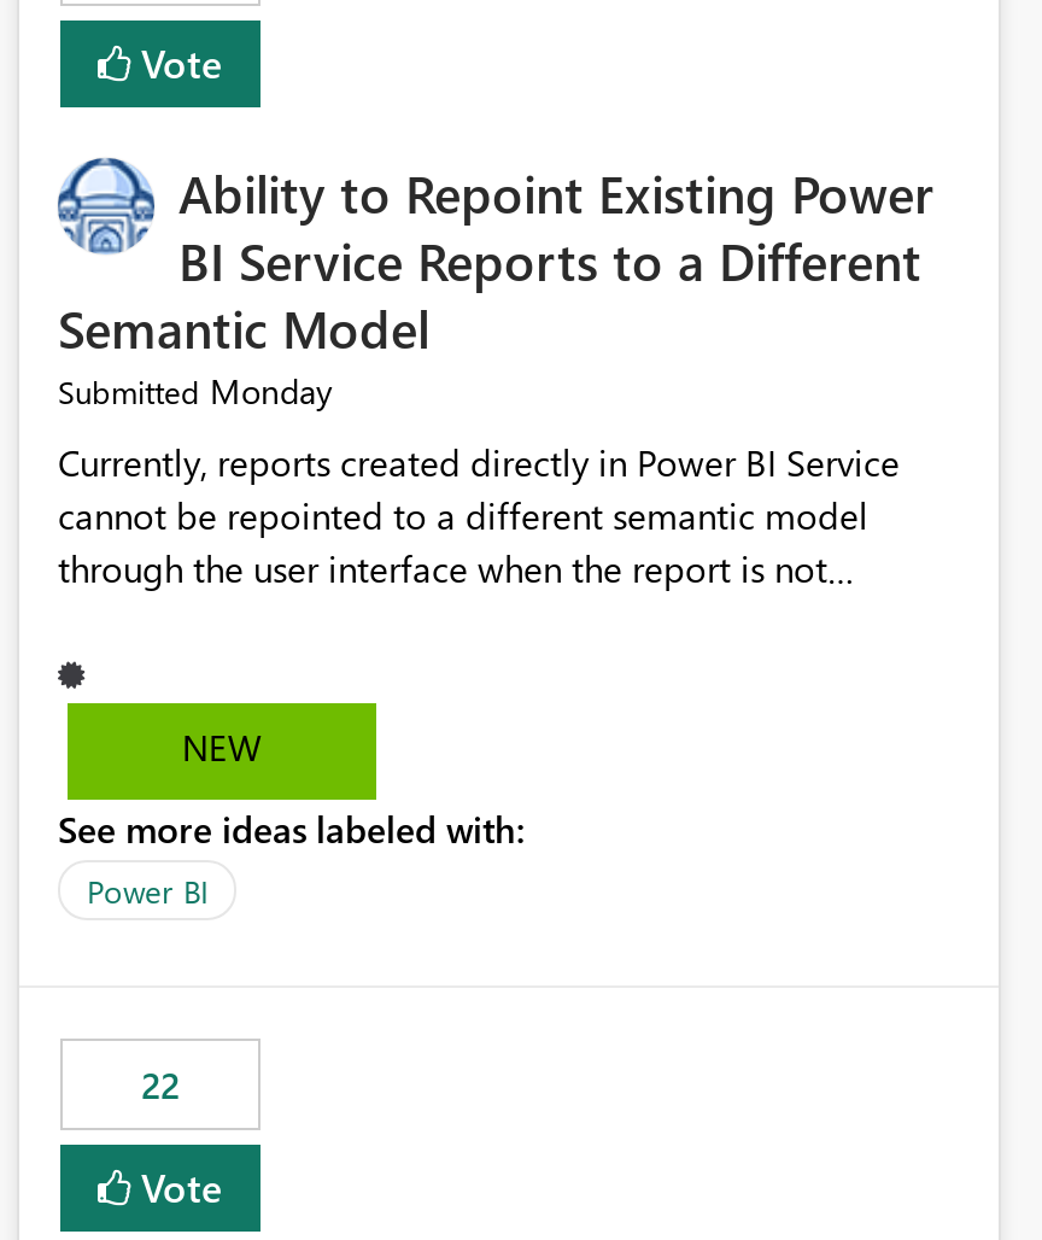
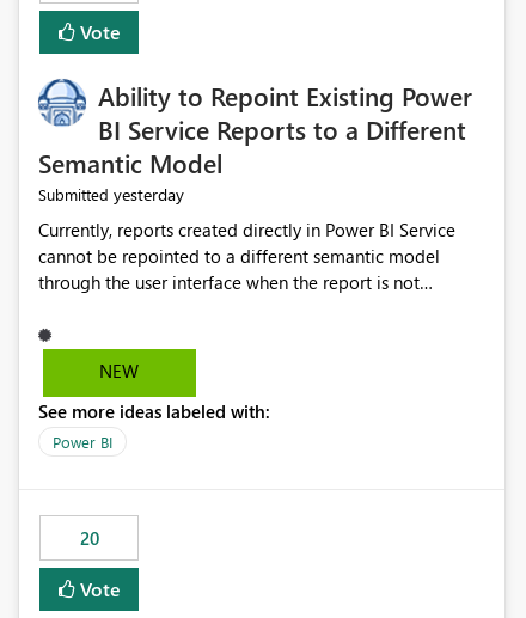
[58,369,333,415] Submitted Monday -> [38,183,184,206] Submitted yesterday
[141,1061,180,1109] 22 -> [79,526,99,550] 20

